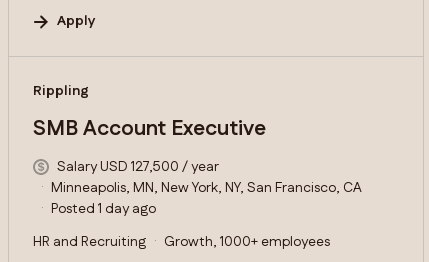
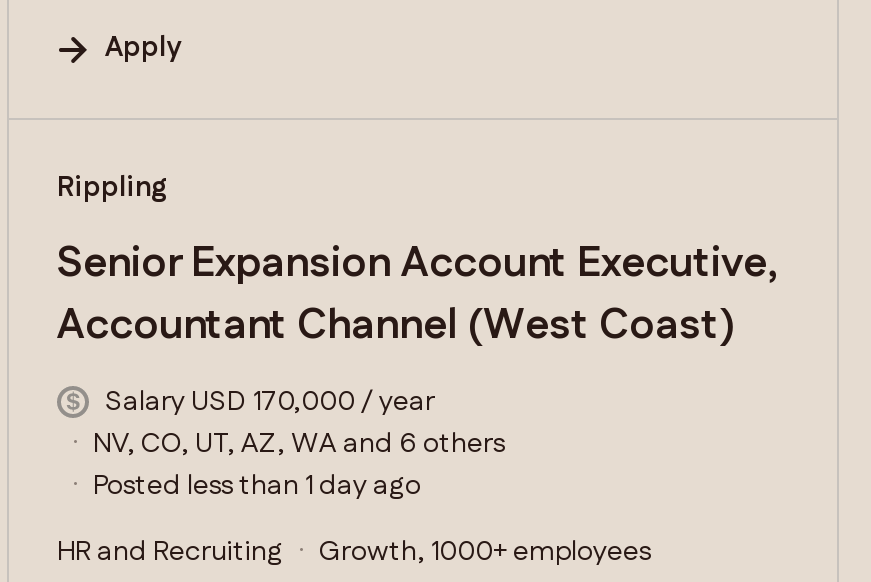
[33,114,362,219] SMB Account Executive | Salary USD 127,500 / year | Minneapolis, MN, New York, NY, San Francisco, CA | Posted 1 day ago -> [57,234,779,506] Senior Expansion Account Executive, | Accountant Channel (West Coast) | Salary USD 170,000 / year | NV, CO, UT, AZ, WA and 6 others | Posted less than 1 day ago

